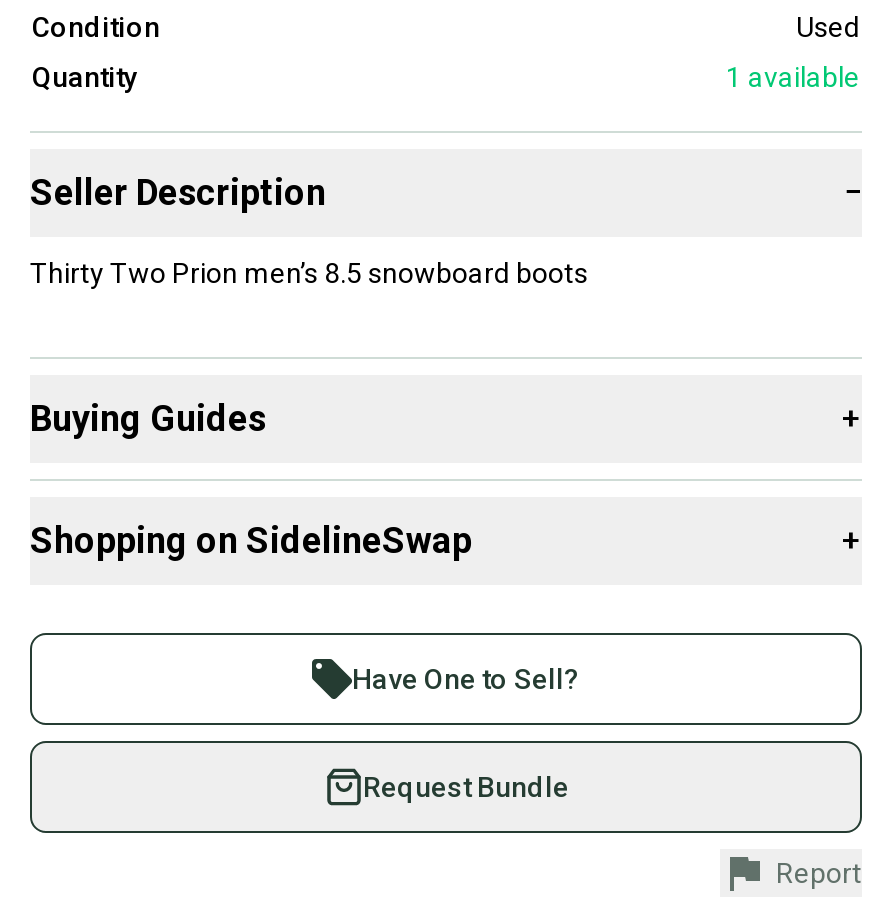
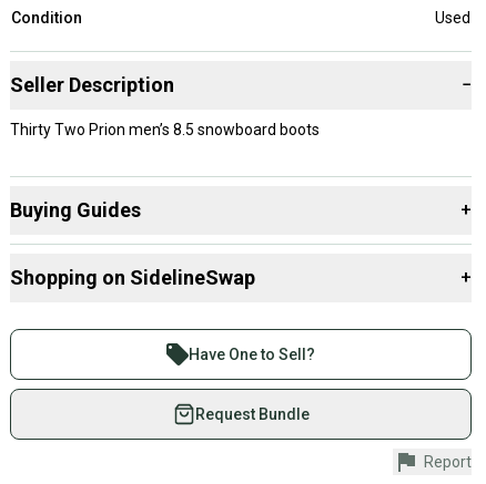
[32,61,860,93] Quantity | 1 available -> none

